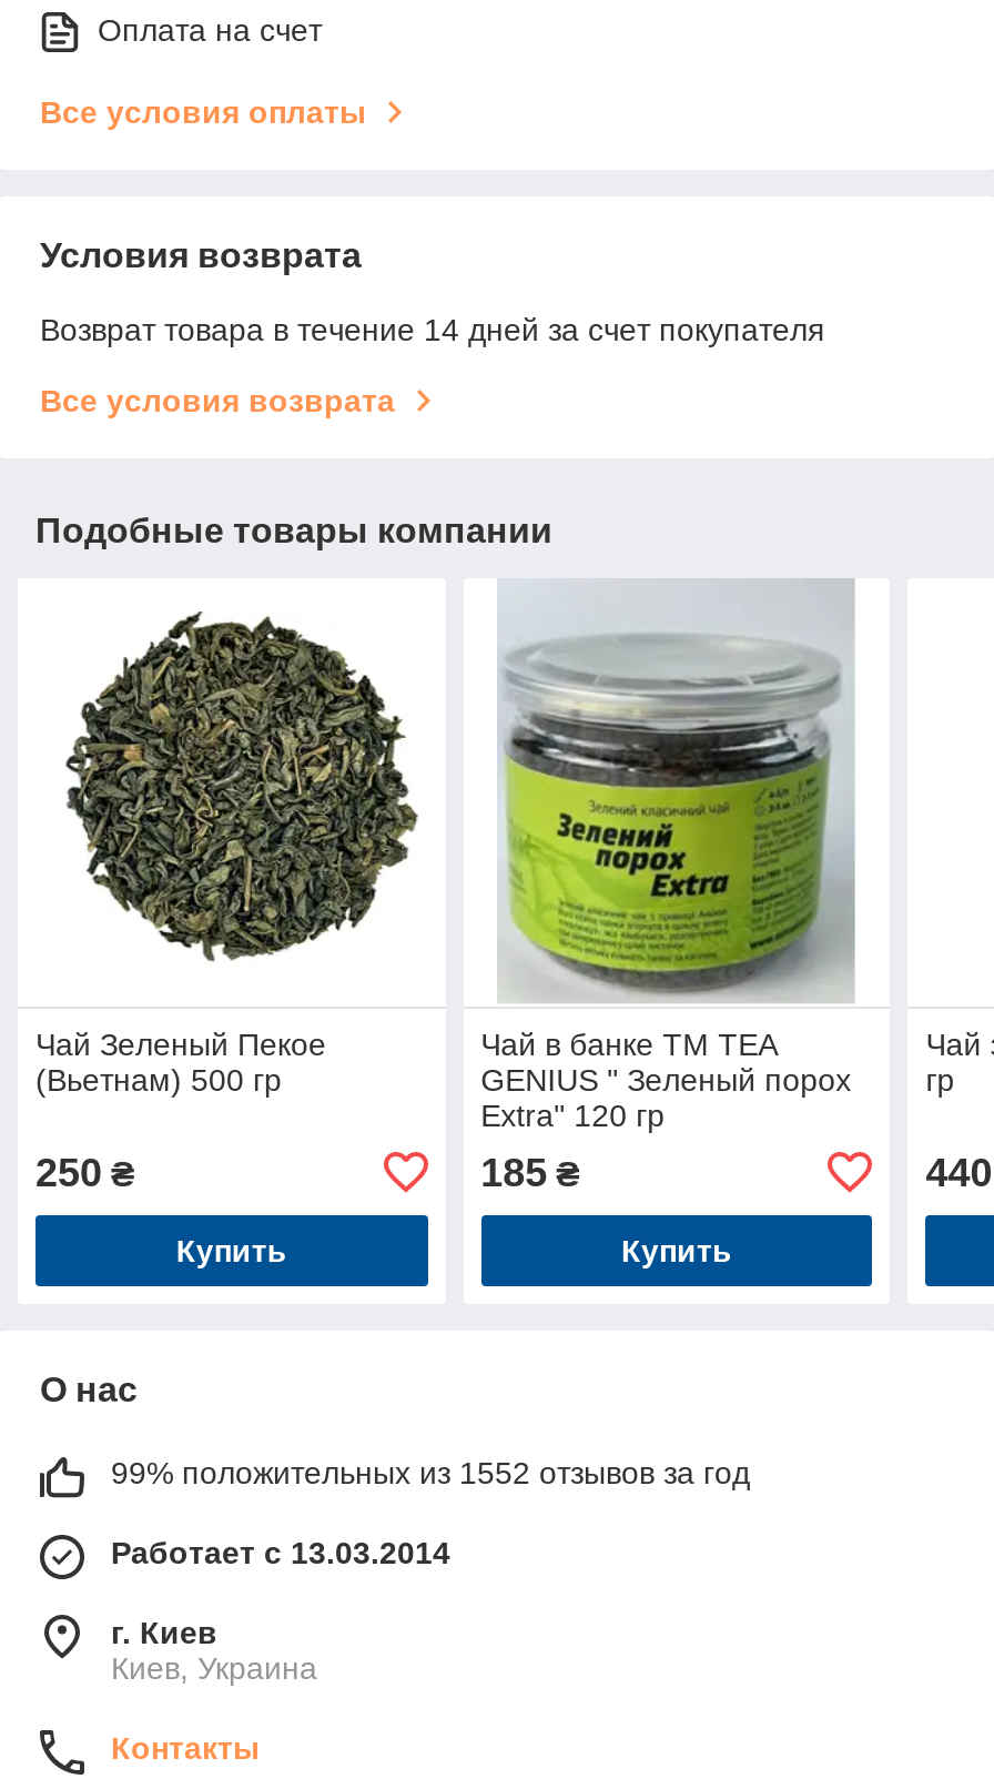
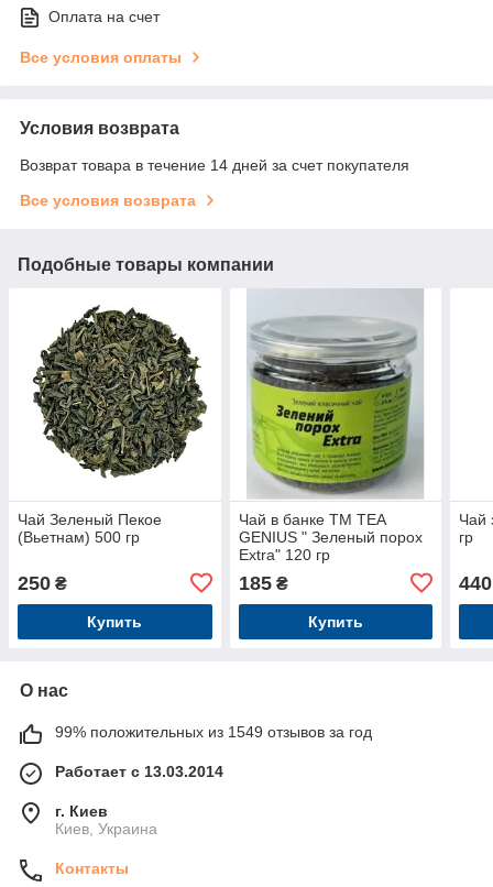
[111,1454,750,1490] 99% положительных из 1552 отзывов за год -> [55,723,372,740] 99% положительных из 1549 отзывов за год

